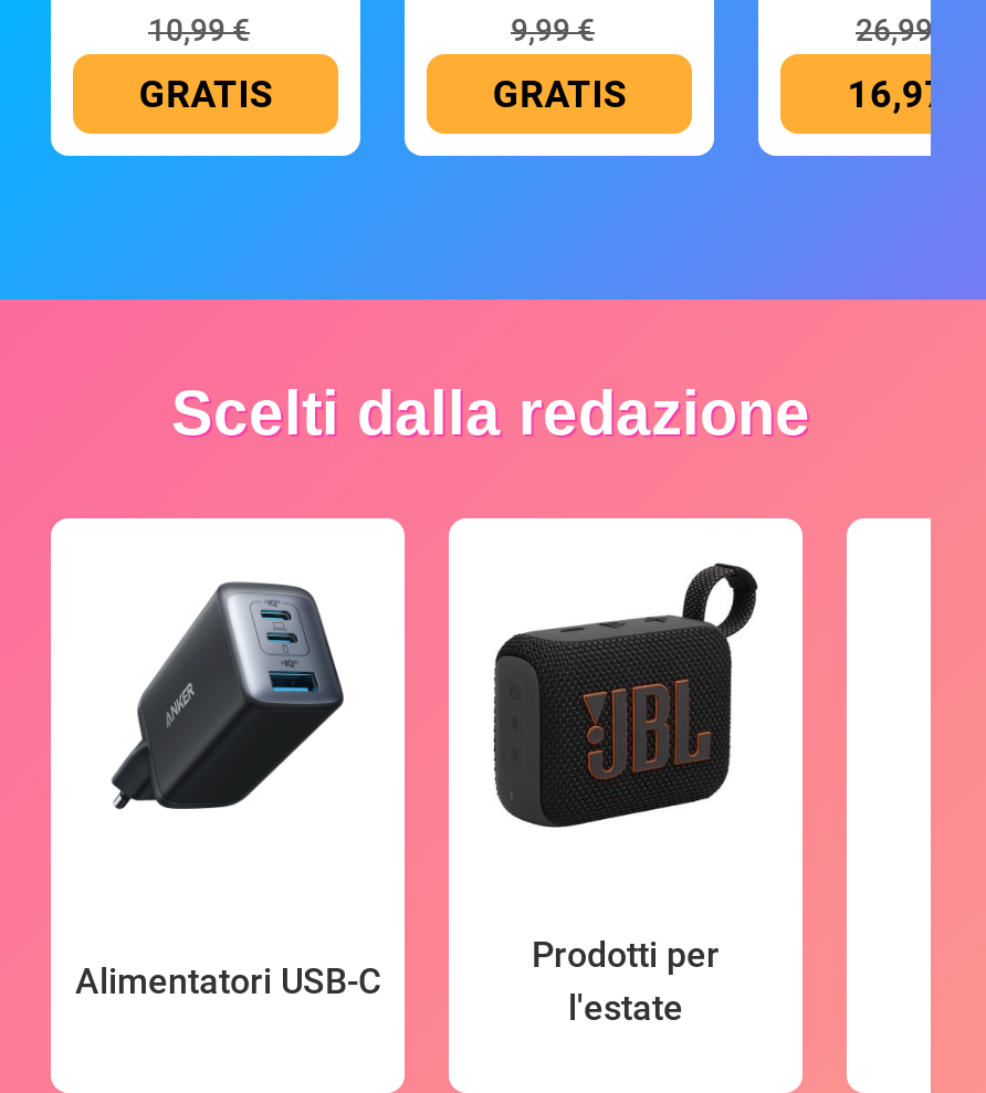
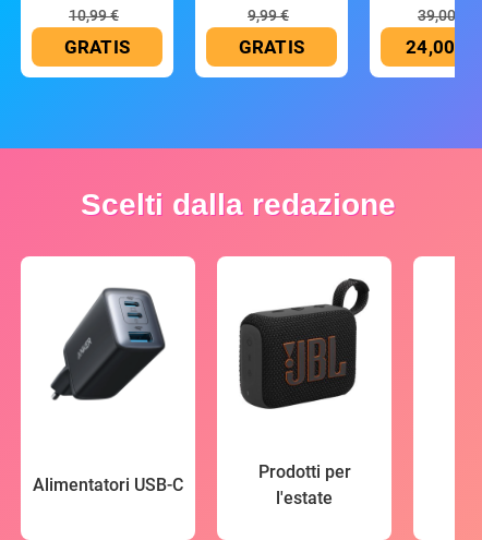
[856,13,957,49] 26,99 € -> [418,7,468,25] 39,00 €
[847,73,979,117] 16,97 € -> [406,37,471,58] 24,00 €

